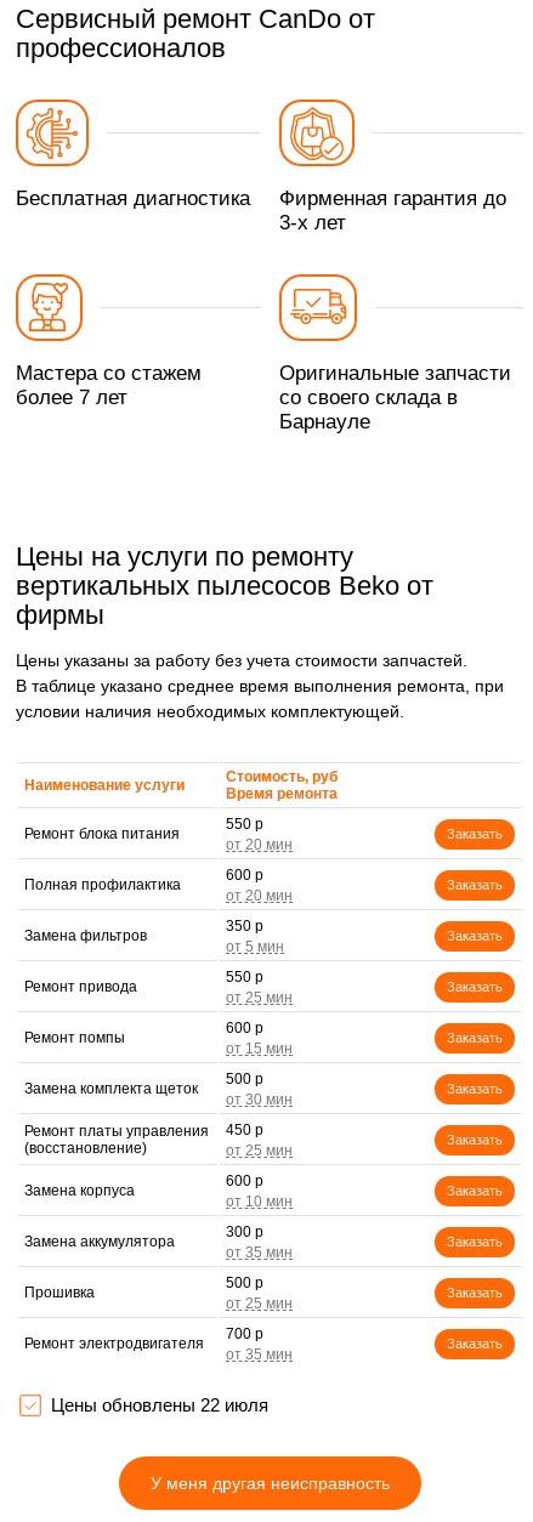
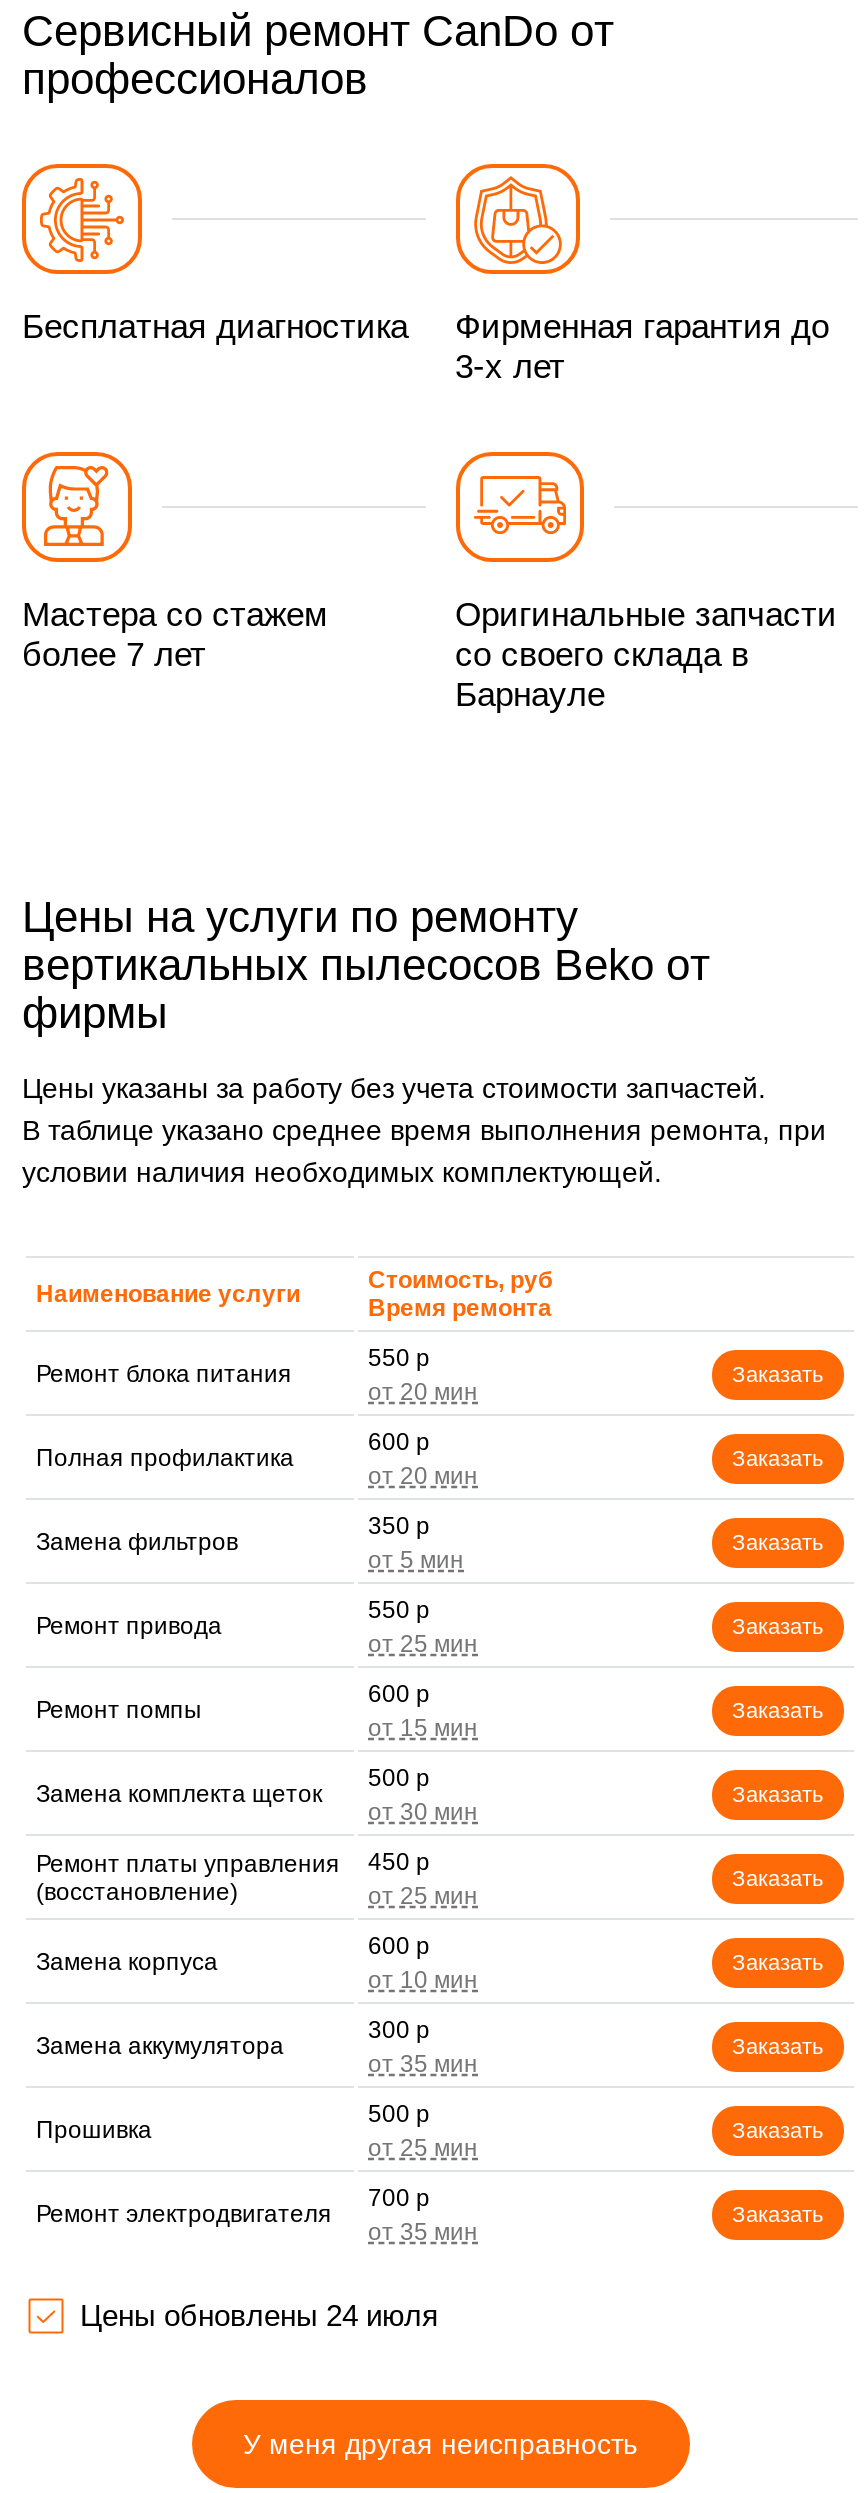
[51,1395,268,1416] Цены обновлены 22 июля -> [80,2299,438,2333] Цены обновлены 24 июля

